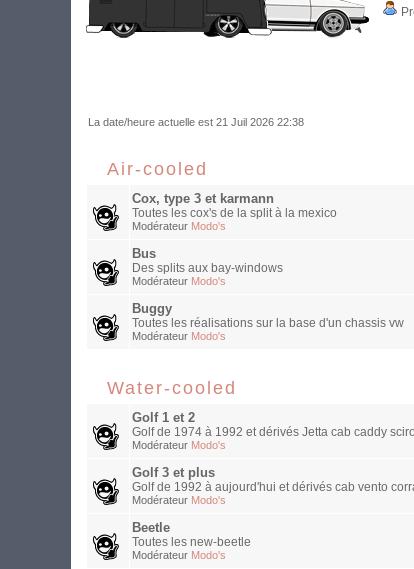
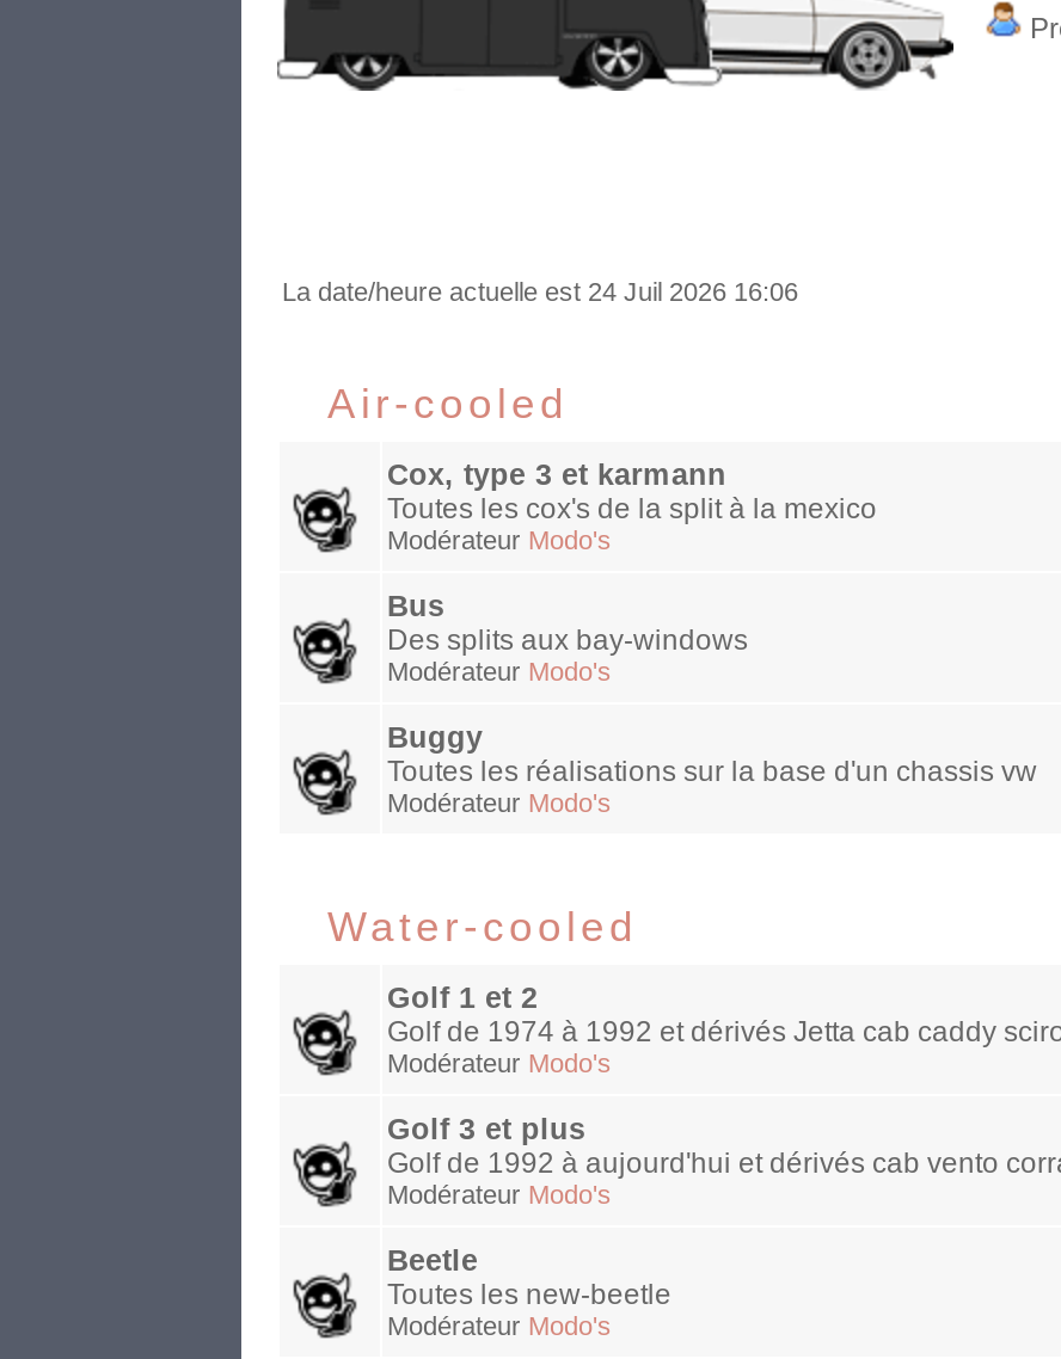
[88,116,304,128] La date/heure actuelle est 21 Juil 2026 22:38 -> [282,278,798,306] La date/heure actuelle est 24 Juil 2026 16:06

